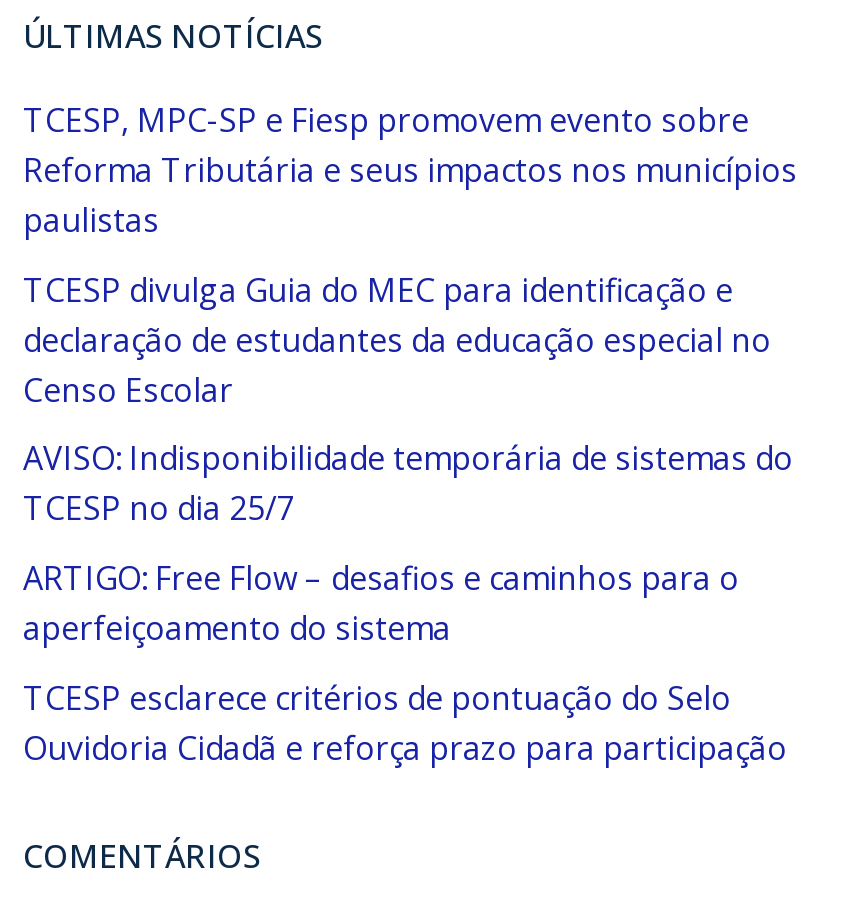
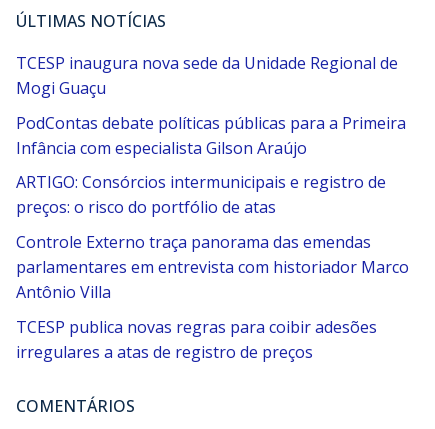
[23,99,797,243] TCESP, MPC-SP e Fiesp promovem evento sobre | Reforma Tributária e seus impactos nos municípios | paulistas -> [16,52,398,99] TCESP inaugura nova sede da Unidade Regional de | Mogi Guaçu
[23,268,771,412] TCESP divulga Guia do MEC para identificação e | declaração de estudantes da educação especial no | Censo Escolar -> [16,112,406,159] PodContas debate políticas públicas para a Primeira | Infância com especialista Gilson Araújo
[23,437,793,531] AVISO: Indisponibilidade temporária de sistemas do | TCESP no dia 25/7 -> [16,171,386,218] ARTIGO: Consórcios intermunicipais e registro de | preços: o risco do portfólio de atas
[23,556,739,650] ARTIGO: Free Flow – desafios e caminhos para o | aperfeiçoamento do sistema -> [16,231,409,303] Controle Externo traça panorama das emendas | parlamentares em entrevista com historiador Marco | Antônio Villa
[23,675,787,769] TCESP esclarece critérios de pontuação do Selo | Ouvidoria Cidadã e reforça prazo para participação -> [16,316,377,363] TCESP publica novas regras para coibir adesões | irregulares a atas de registro de preços

